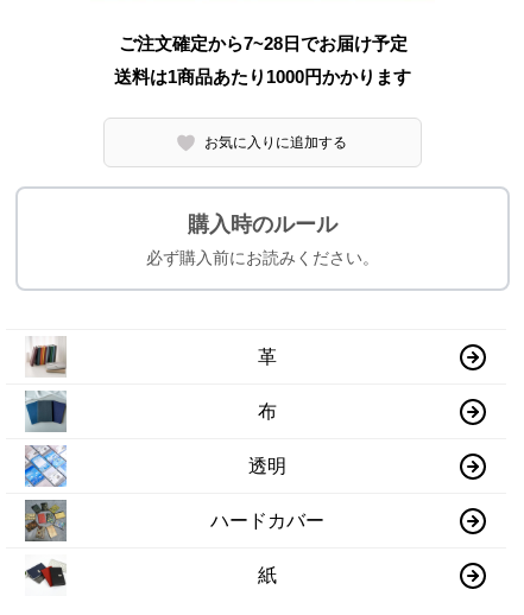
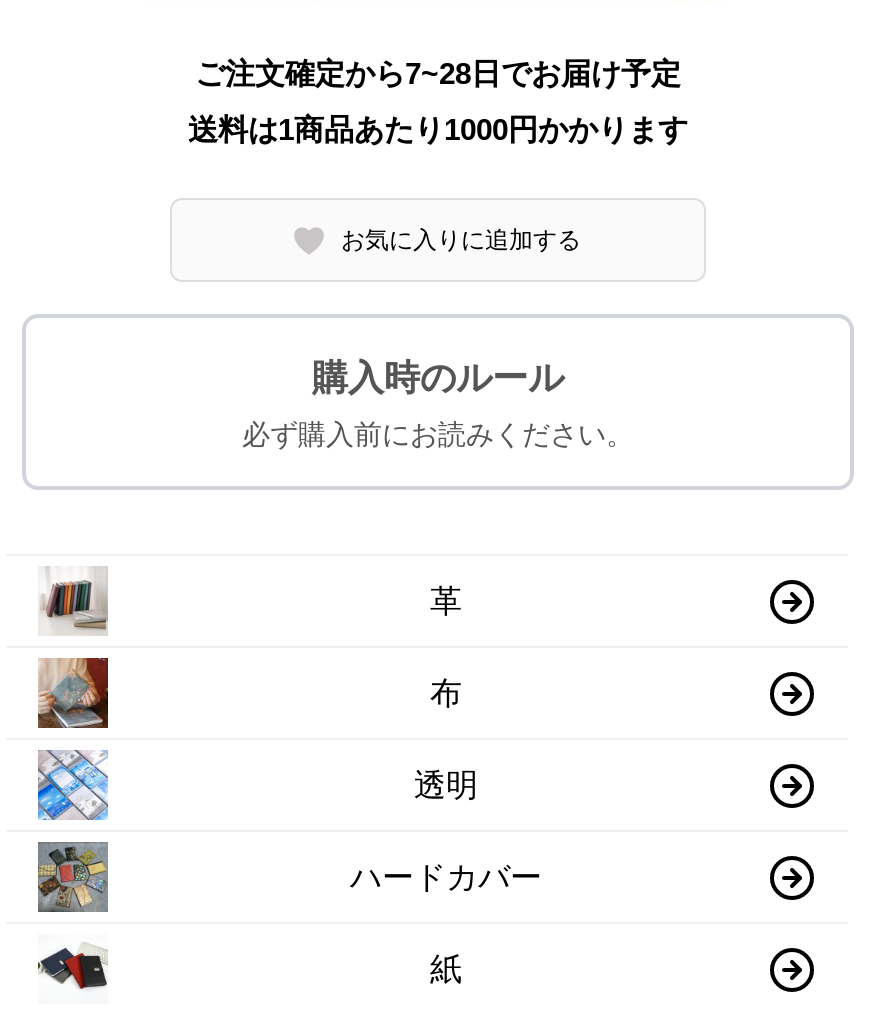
[25,391,68,433] [image] -> [36,656,110,730] [image]

